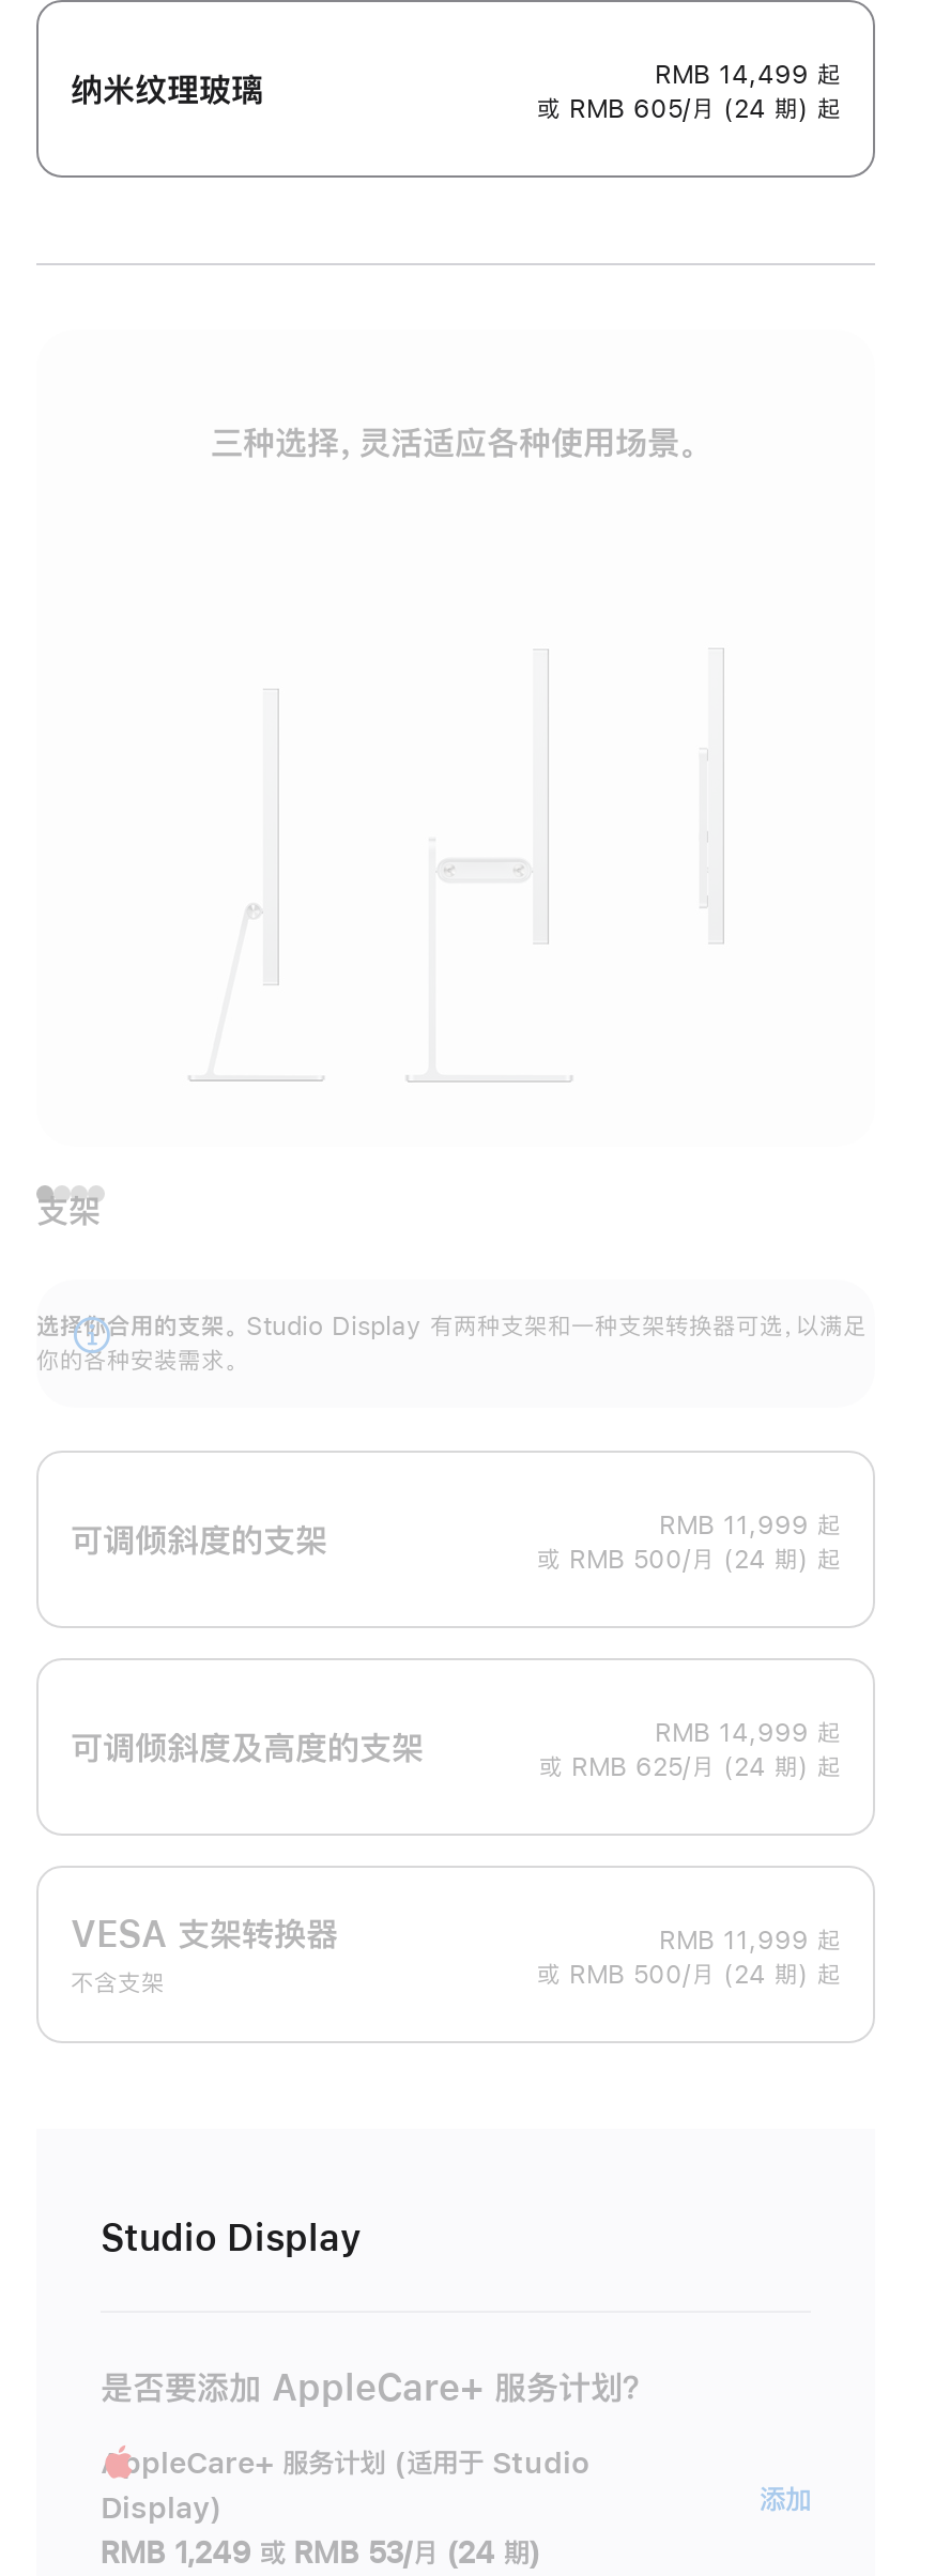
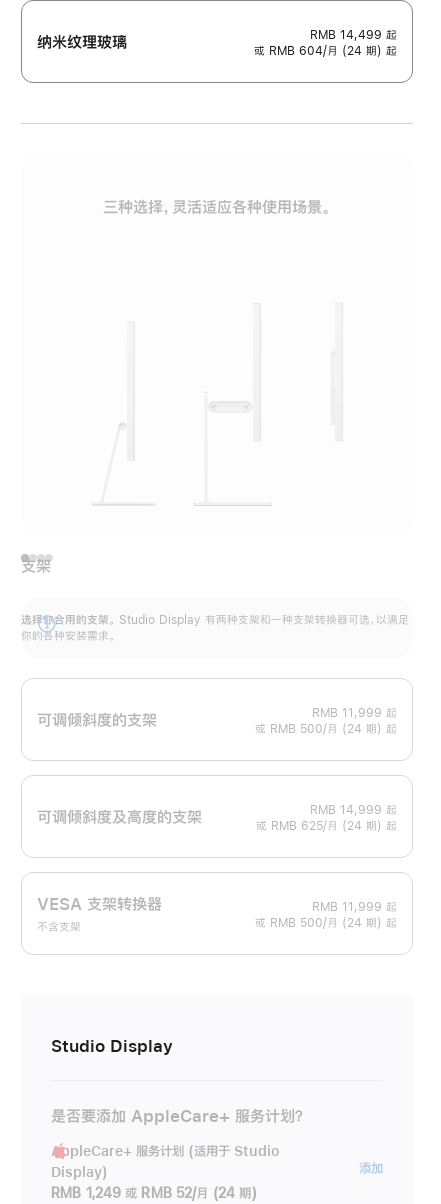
[537,97,841,122] 或 RMB 605/月 (24 期) 起 -> [254,45,397,57] 或 RMB 604/月 (24 期) 起
[101,2538,541,2568] RMB 1,249 或 RMB 53/月 (24 期) -> [51,1186,257,1200] RMB 1,249 或 RMB 52/月 (24 期)

